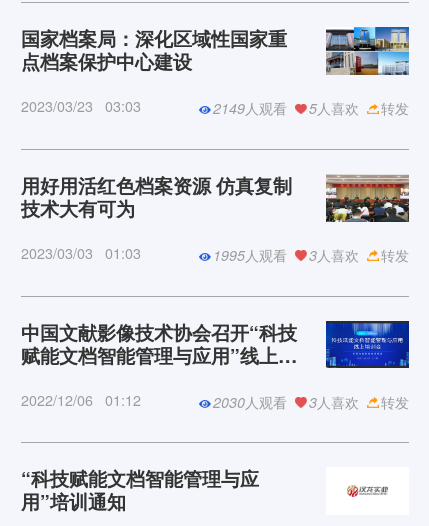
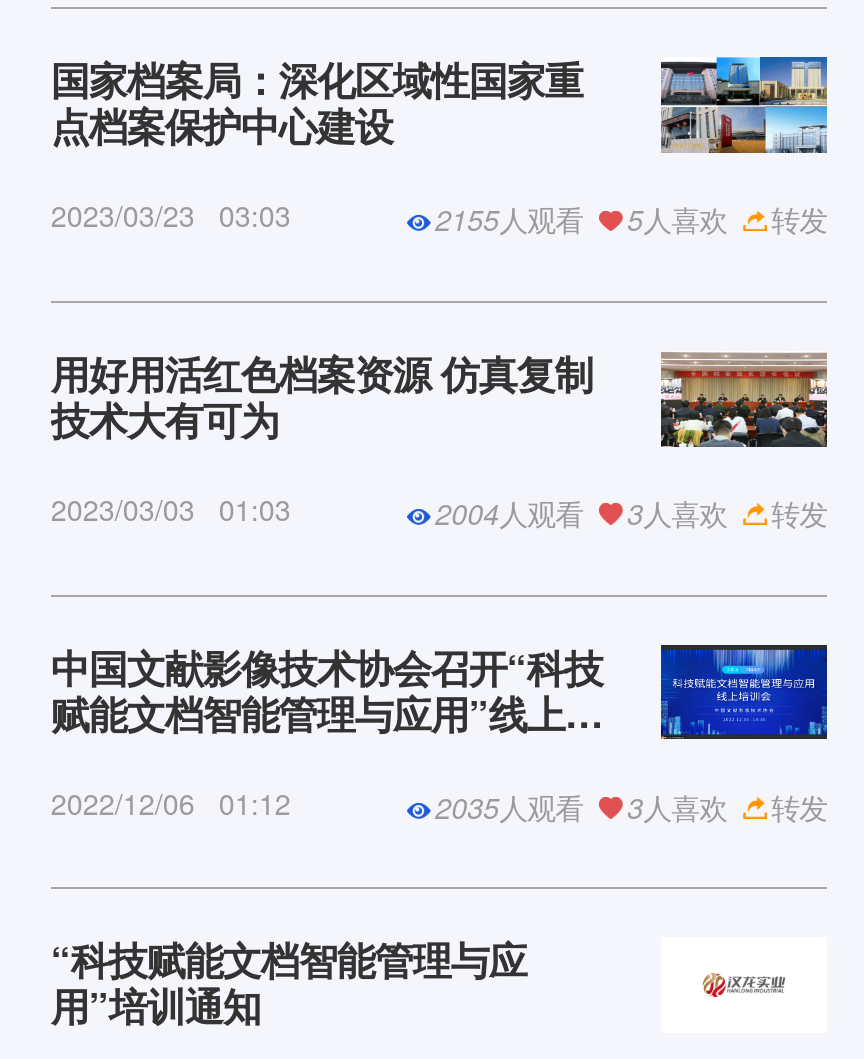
[213,98,409,118] 2149人观看 5人喜欢 转发 -> [435,200,827,240] 2155人观看 5人喜欢 转发
[213,245,409,265] 1995人观看 3人喜欢 转发 -> [435,493,827,533] 2004人观看 3人喜欢 转发
[213,392,409,412] 2030人观看 3人喜欢 转发 -> [435,787,827,827] 2035人观看 3人喜欢 转发

